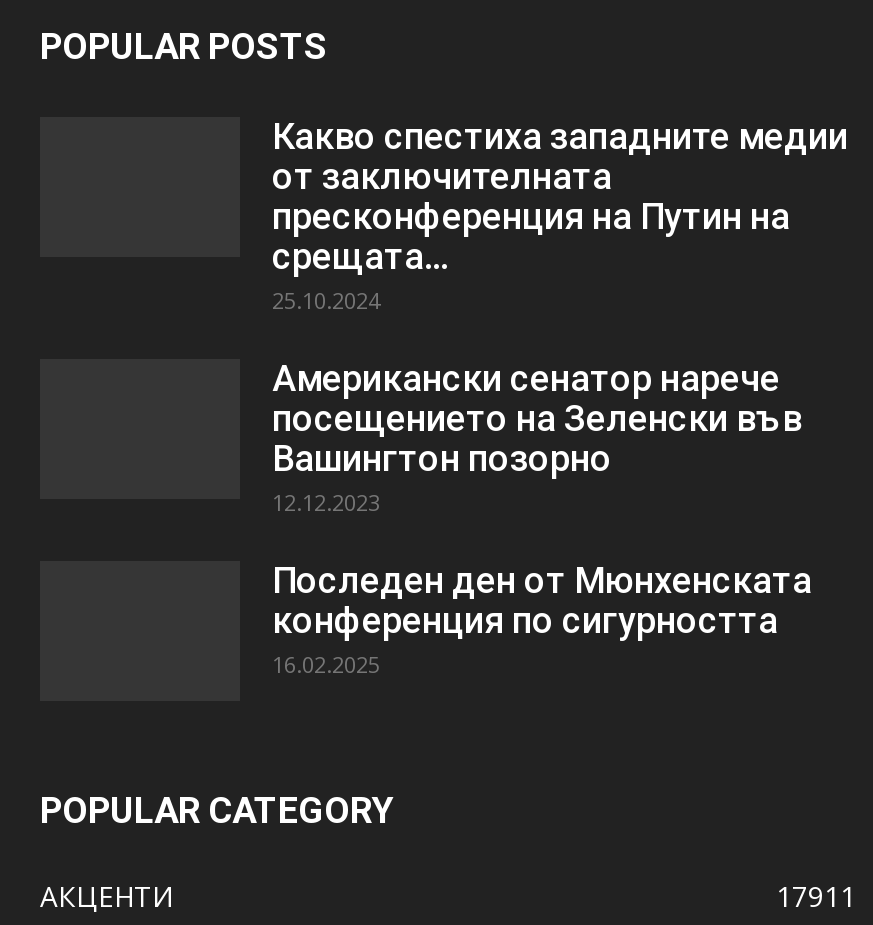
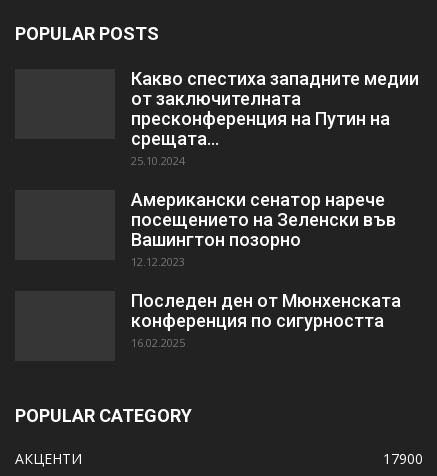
[776,876,856,914] 17911 -> [383,449,423,468] 17900

